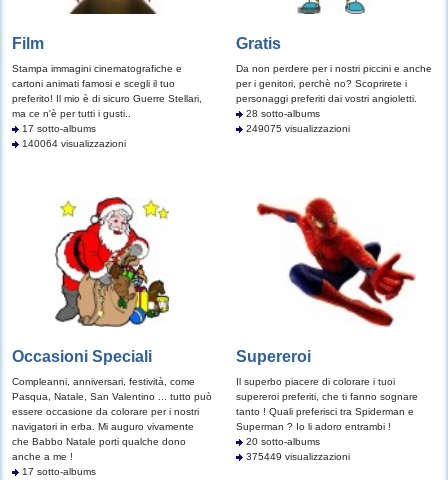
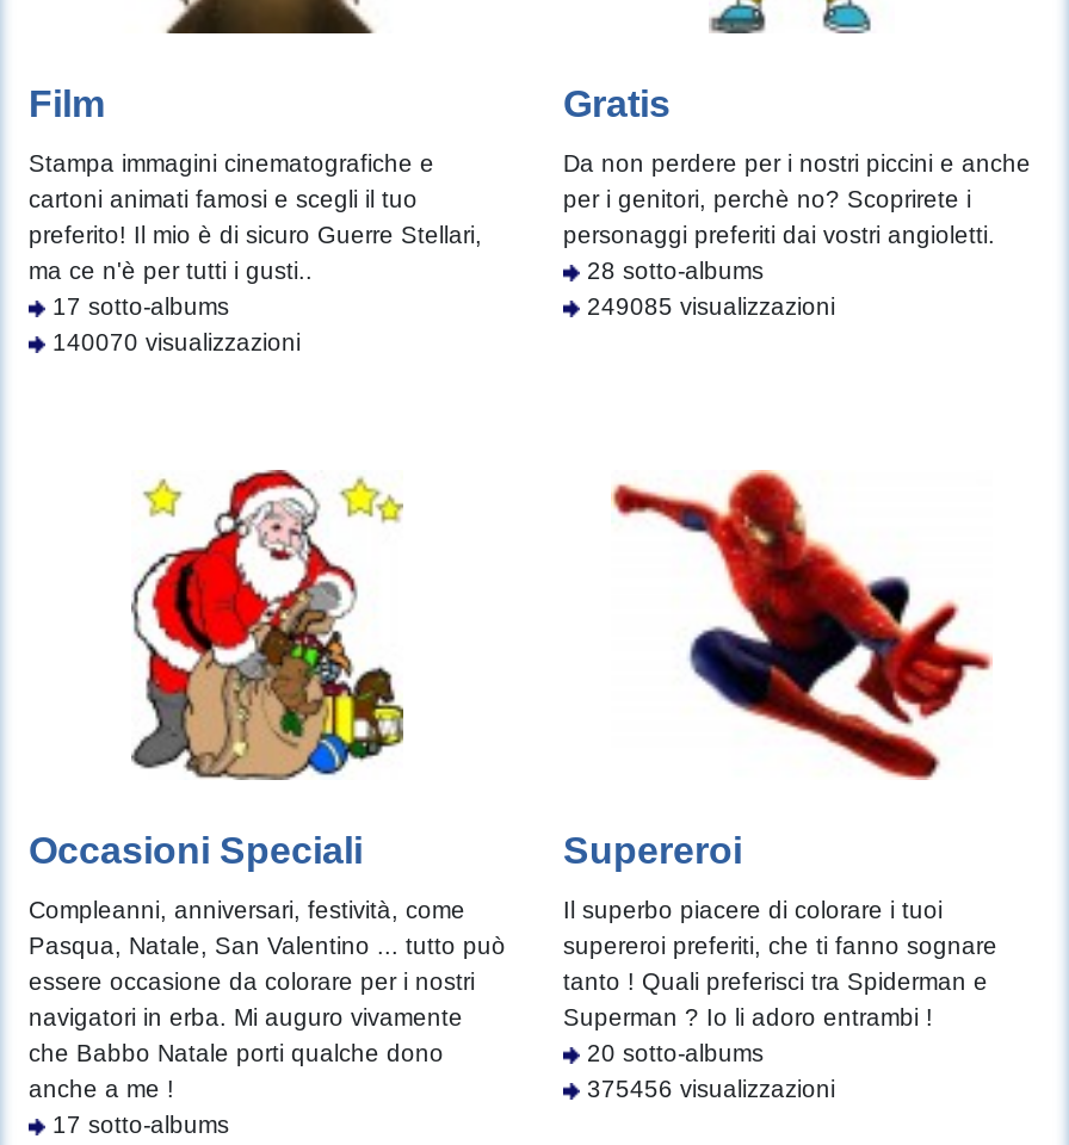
[243,123,350,134] 249075 visualizzazioni -> [580,293,835,320] 249085 visualizzazioni
[19,138,126,149] 140064 visualizzazioni -> [45,329,301,355] 140070 visualizzazioni
[243,451,350,462] 375449 visualizzazioni -> [580,1076,835,1102] 375456 visualizzazioni

